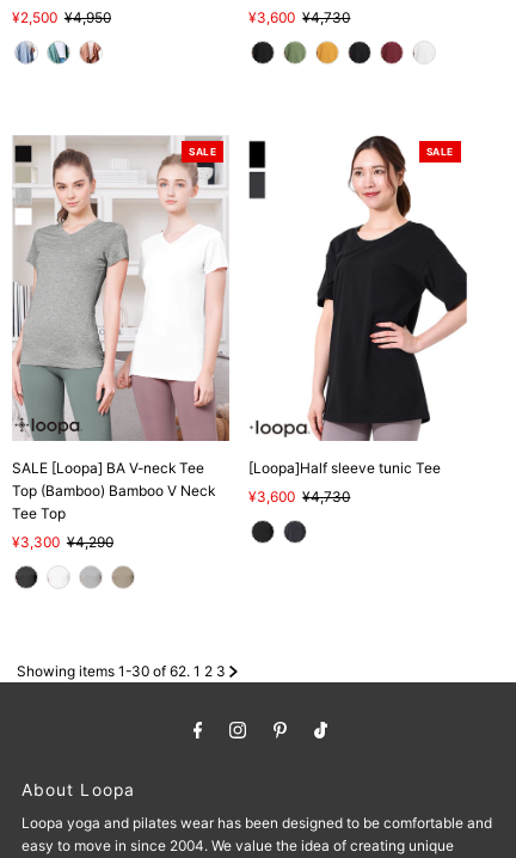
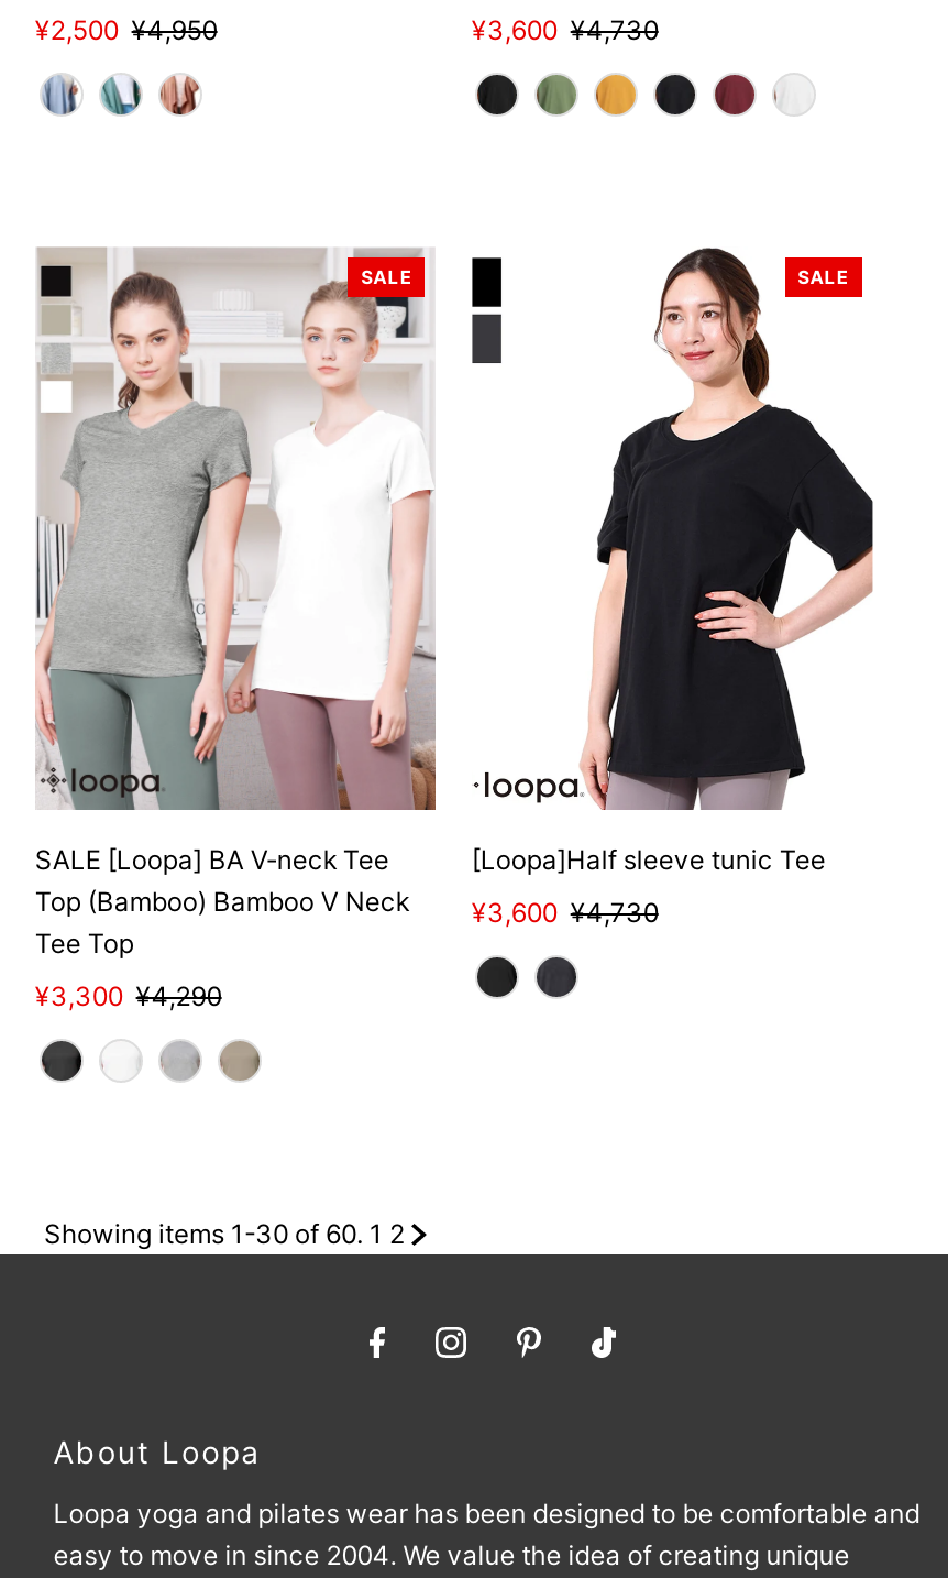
[17,662,226,679] Showing items 1-30 of 62. 1 2 3 -> [44,1216,405,1249] Showing items 1-30 of 60. 1 2

